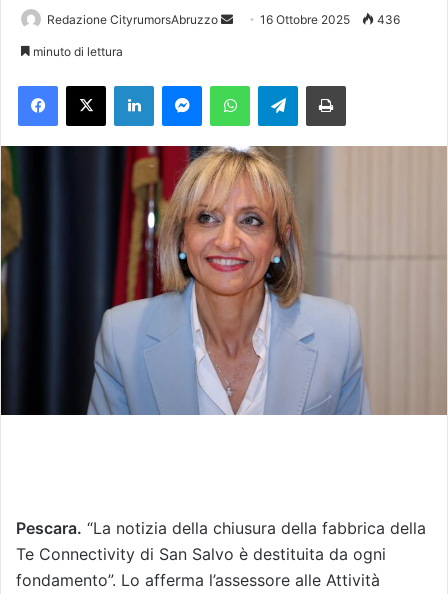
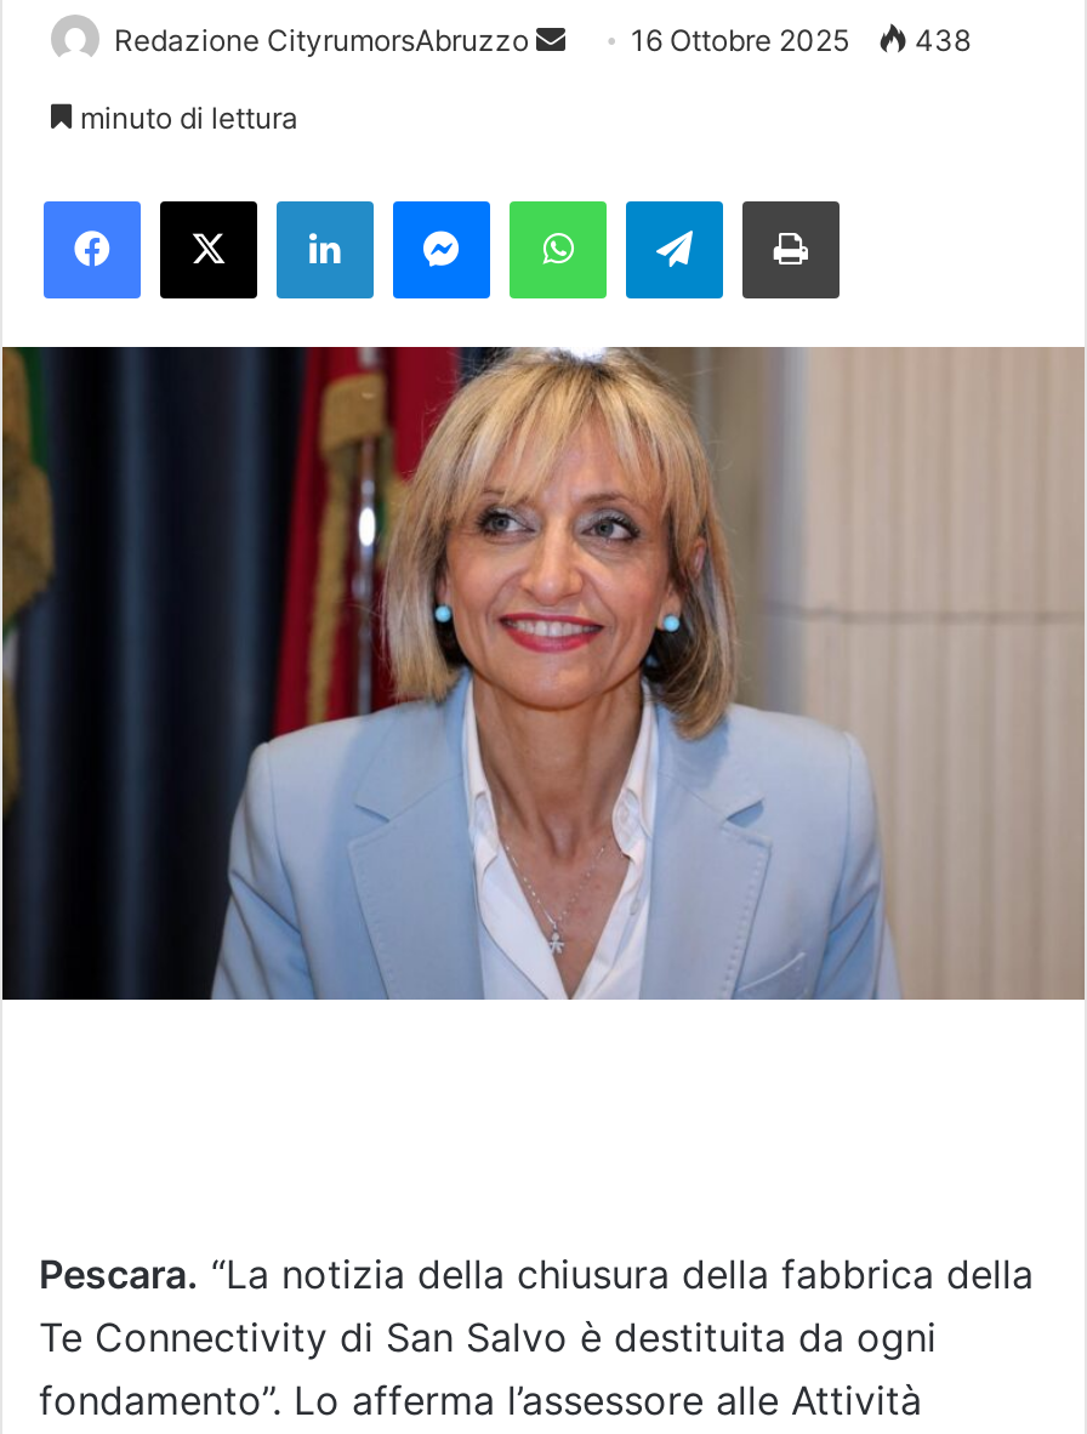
[374,12,400,27] 436 -> [907,23,971,59] 438

